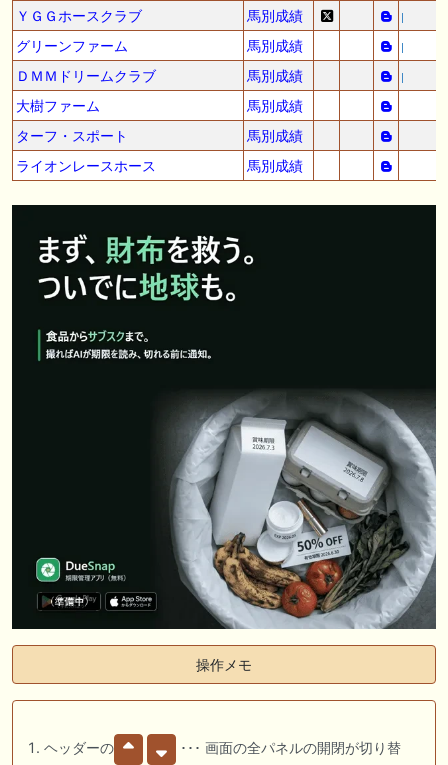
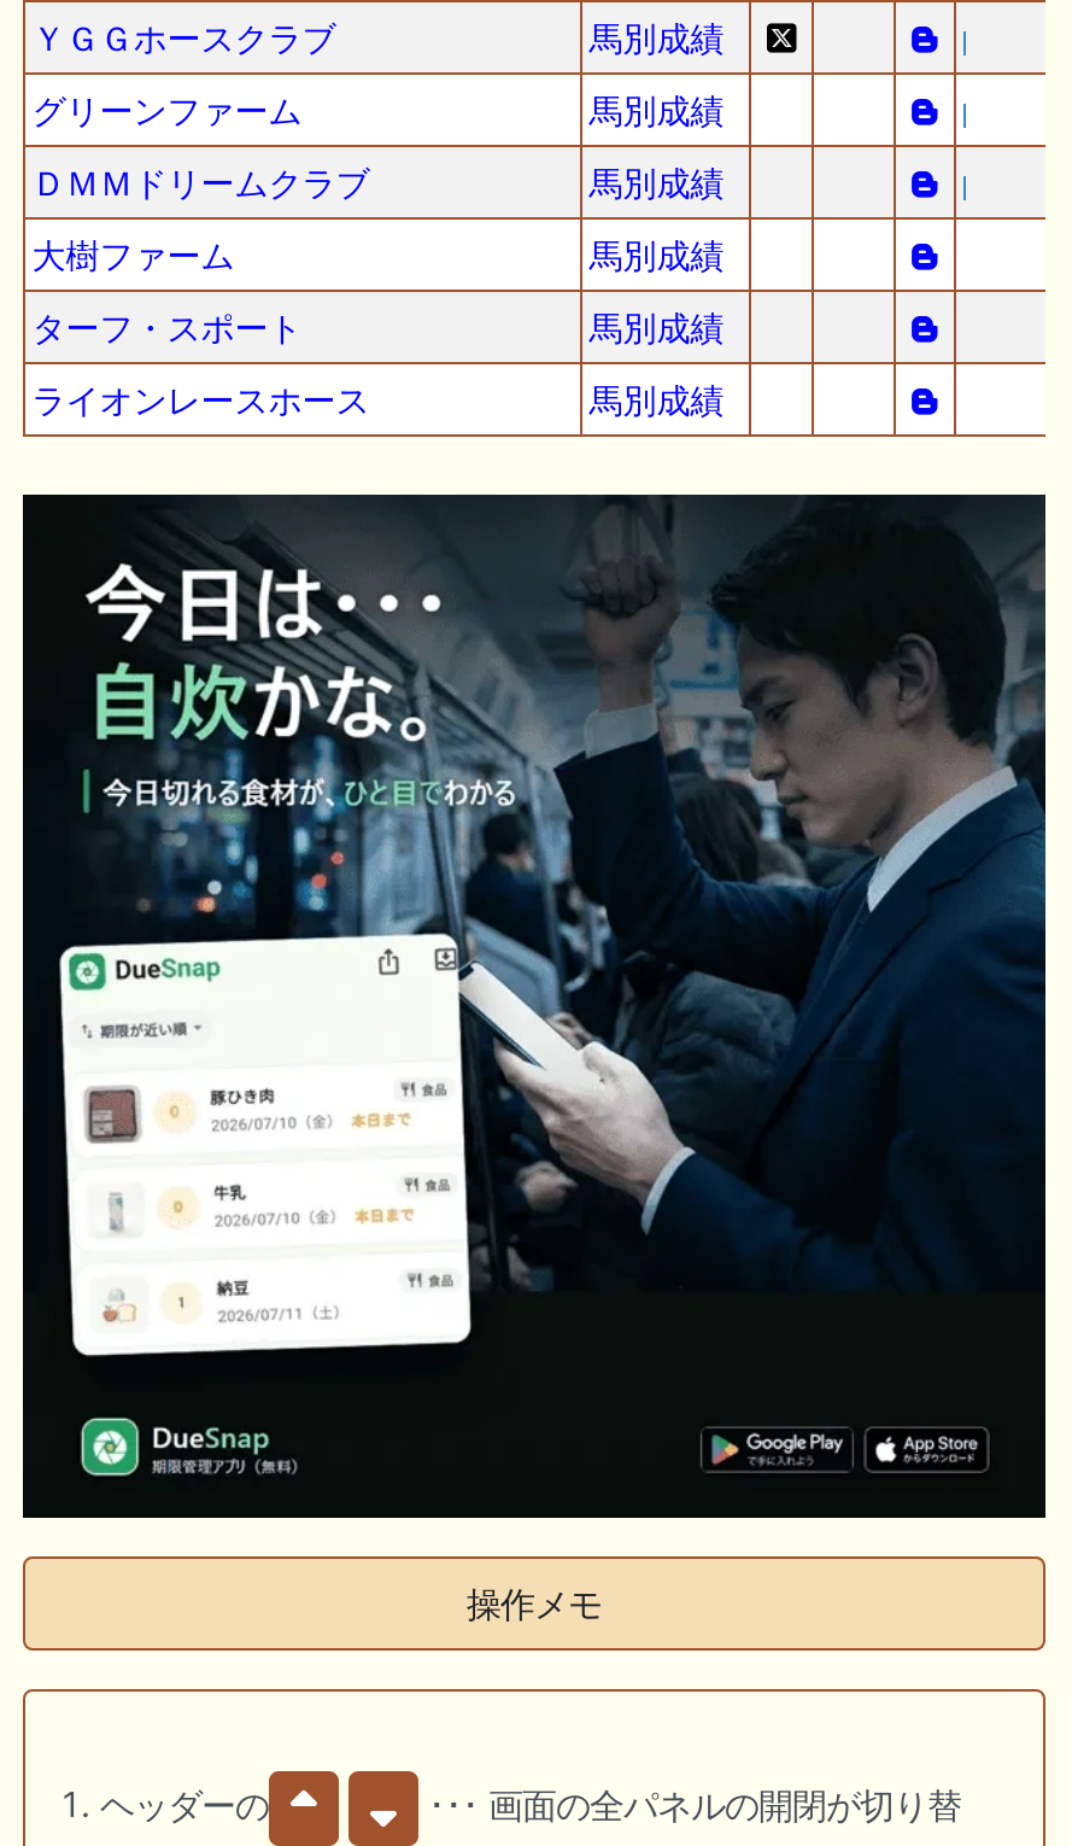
[27,207,437,630] [image] -> [57,497,1048,1520] [image]

